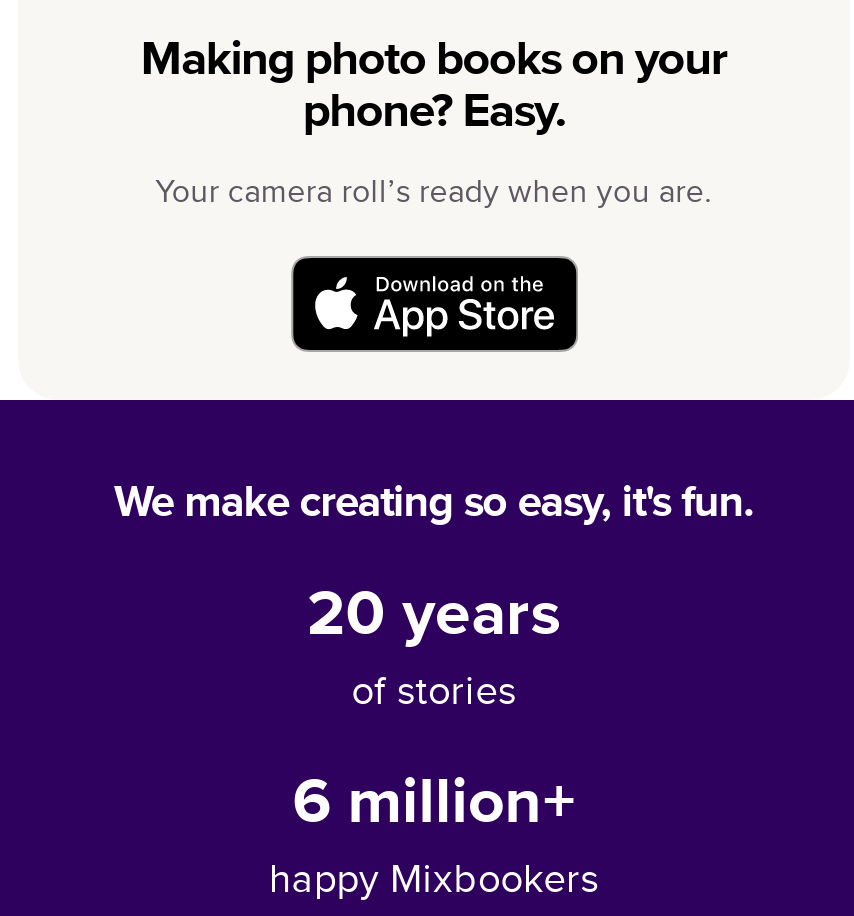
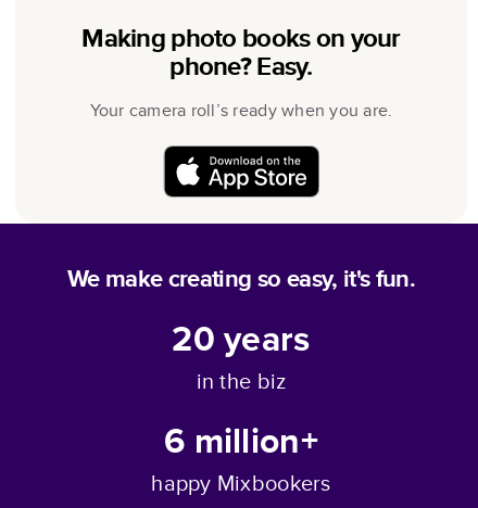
[351,660,517,718] of stories -> [196,365,286,396] in the biz

